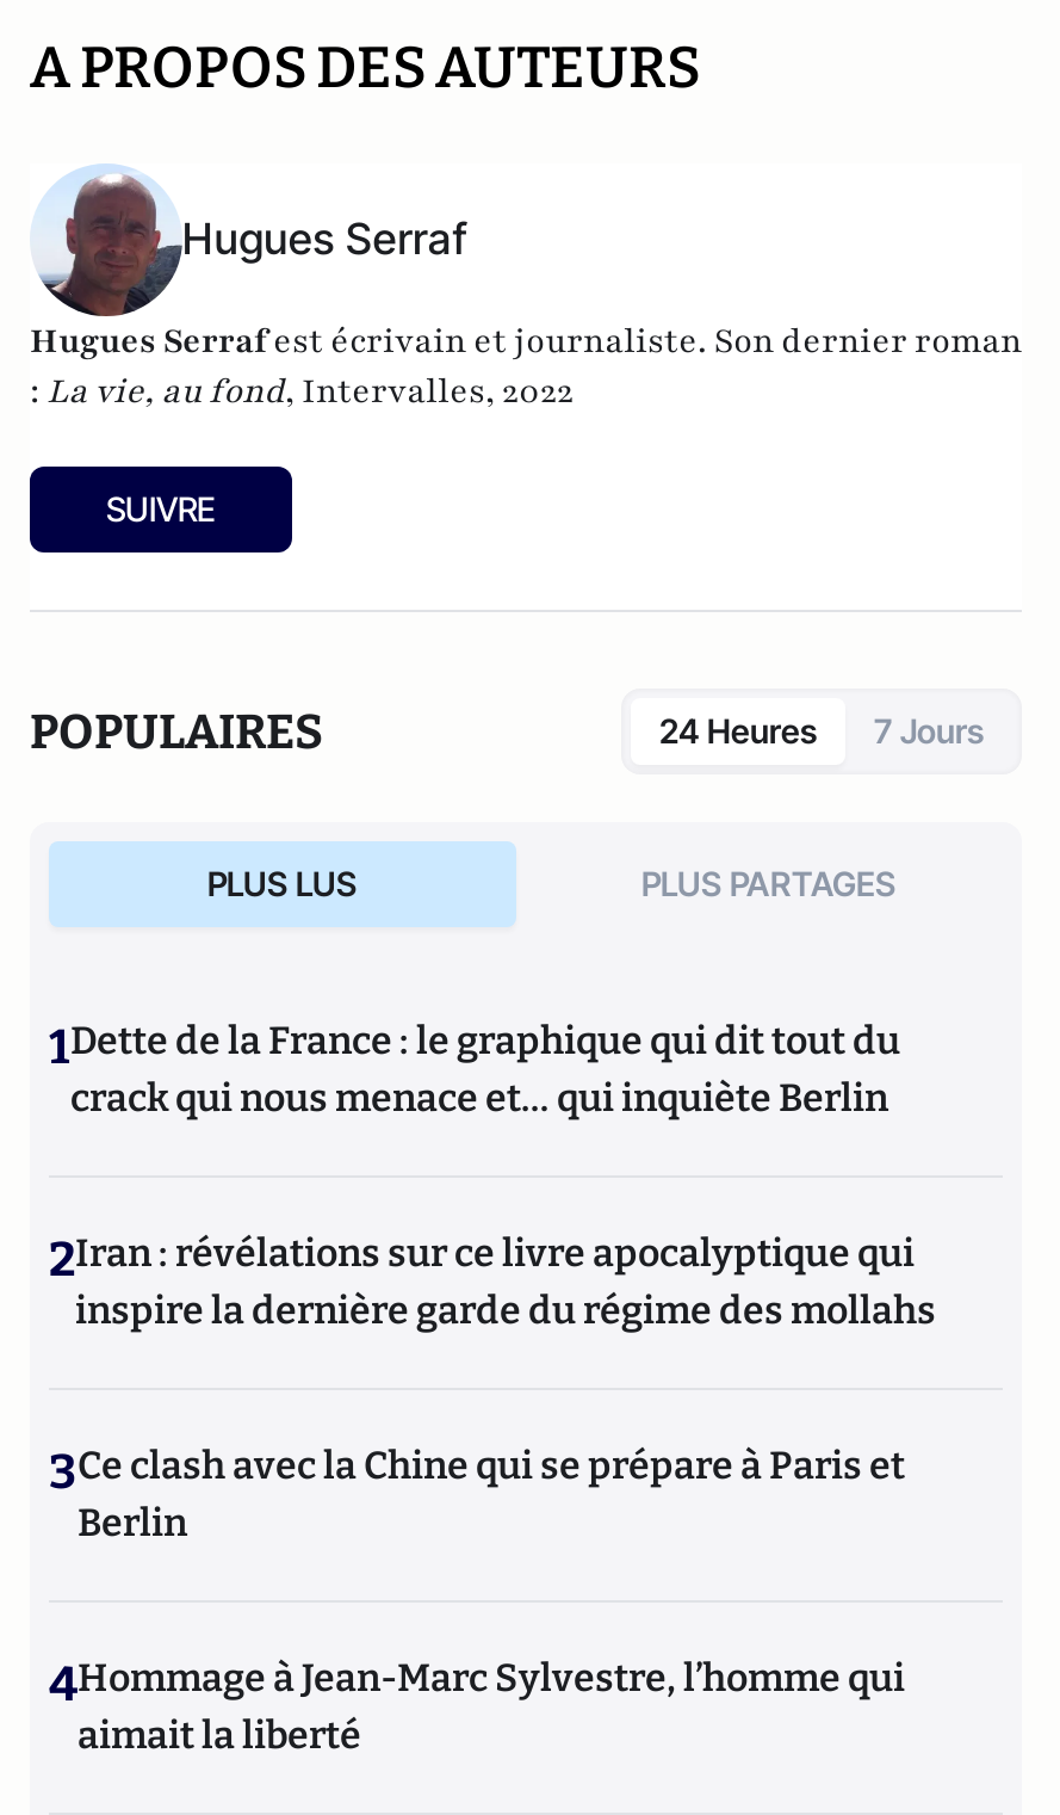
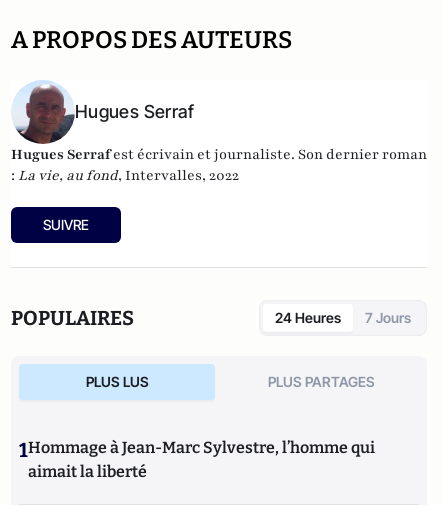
[49,1018,936,1712] 1Dette de la France : le graphique qui dit tout du | crack qui nous menace et… qui inquiète Berlin | 2Iran : révélations sur ce livre apocalyptique qui | inspire la dernière garde du régime des mollahs | 3Ce clash avec la Chine qui se prépare à Paris et | Berlin | 4Hommage à Jean-Marc Sylvestre, l’homme qui -> [19,438,375,462] 1Hommage à Jean-Marc Sylvestre, l’homme qui

